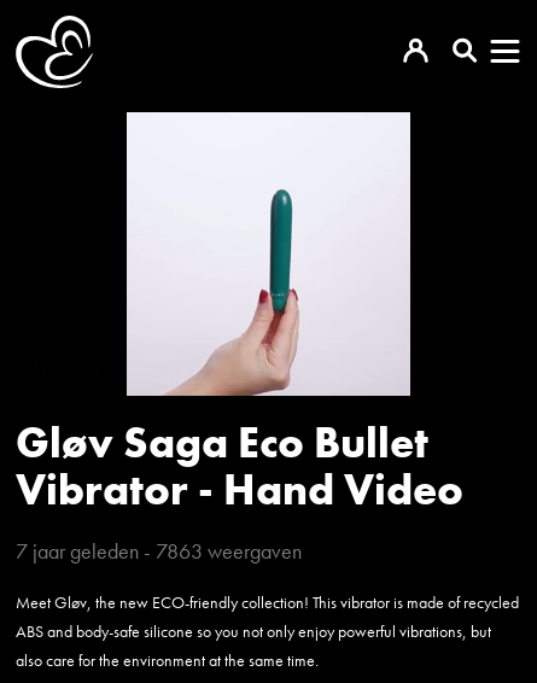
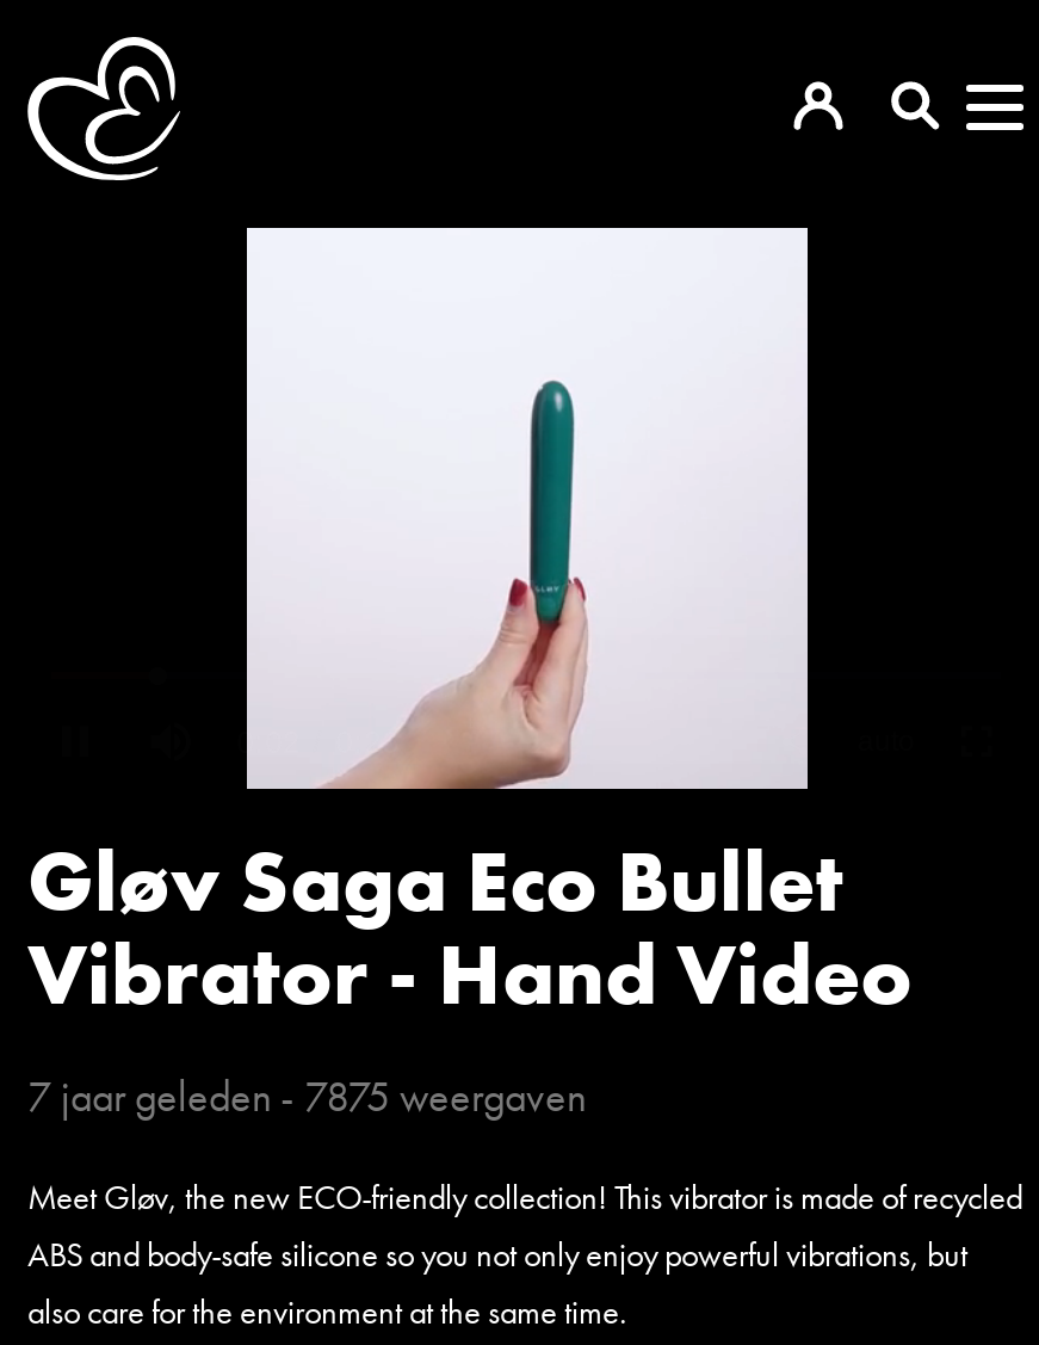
[16,537,302,565] 7 jaar geleden - 7863 weergaven -> [27,1068,586,1123] 7 jaar geleden - 7875 weergaven

